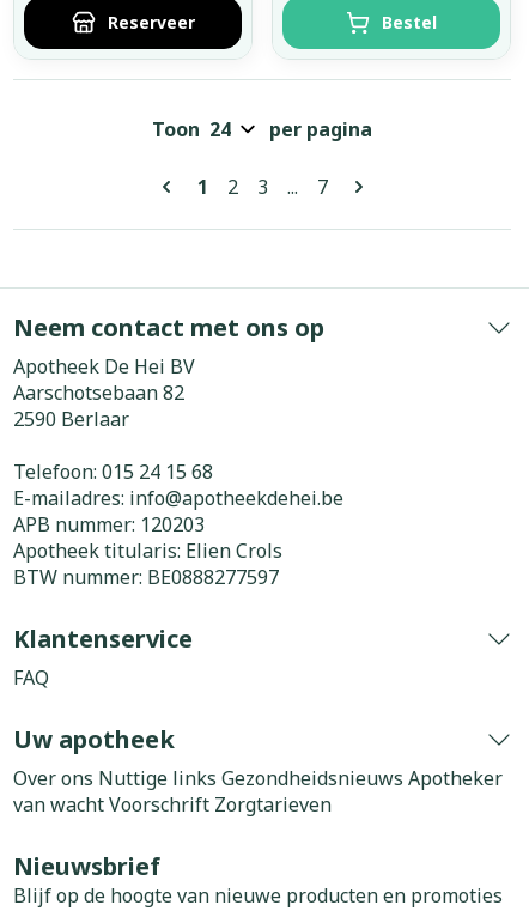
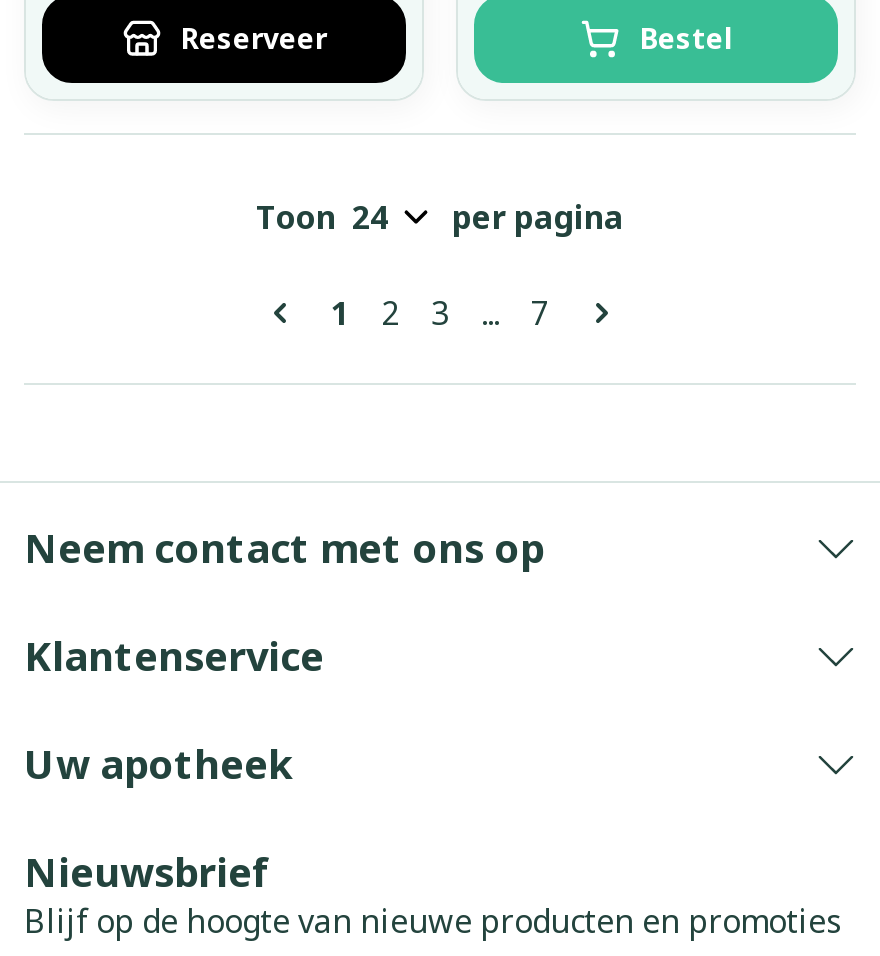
[13,353,343,590] Apotheek De Hei BV | Aarschotsebaan 82 | 2590 Berlaar | Telefoon: 015 24 15 68 | E-mailadres: info@apotheekdehei.be | APB nummer: 120203 | Apotheek titularis: Elien Crols | BTW nummer: BE0888277597 -> none
[13,664,49,691] FAQ -> none
[13,765,503,818] Over ons Nuttige links Gezondheidsnieuws Apotheker | van wacht Voorschrift Zorgtarieven -> none

